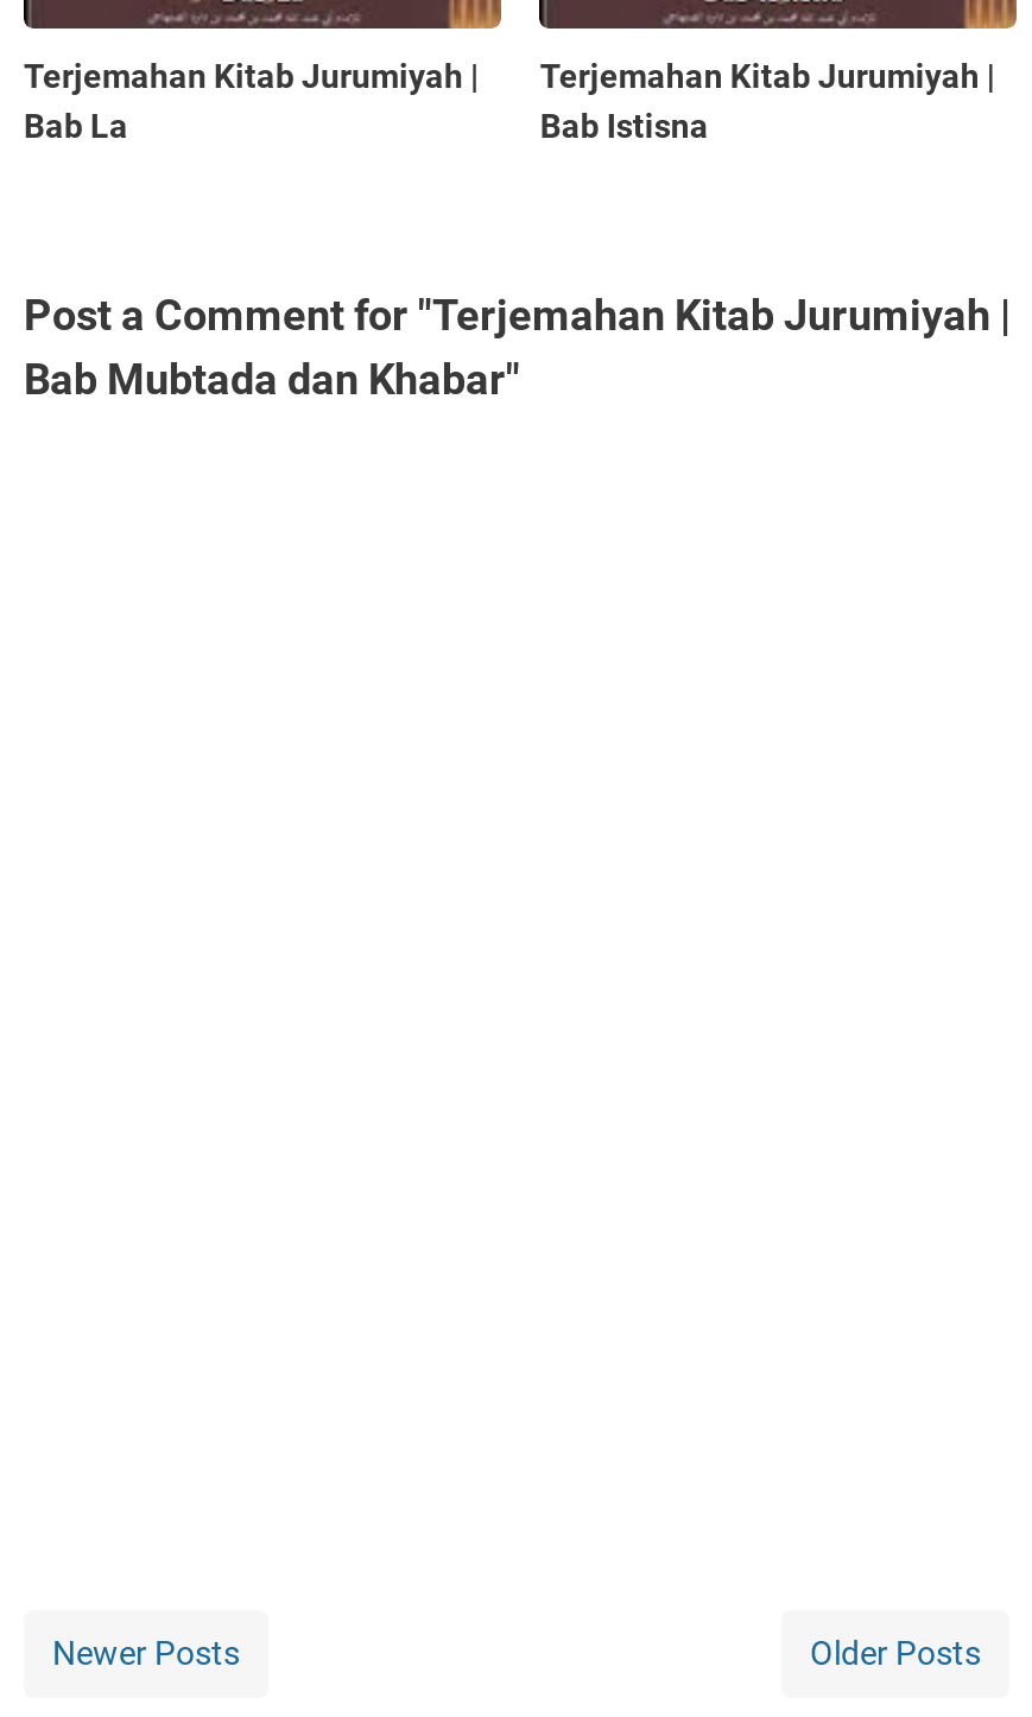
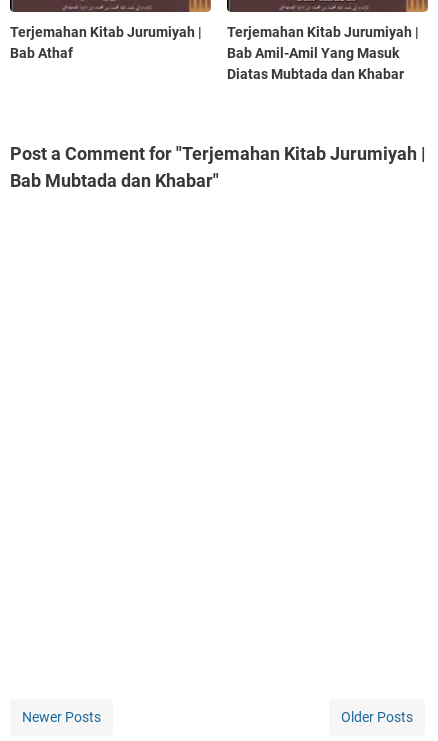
[24,108,128,146] Bab La -> [10,45,73,61] Bab Athaf
[540,108,709,146] Bab Istisna -> [227,45,404,82] Bab Amil-Amil Yang Masuk | Diatas Mubtada dan Khabar

